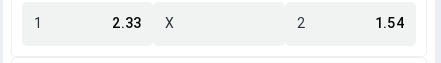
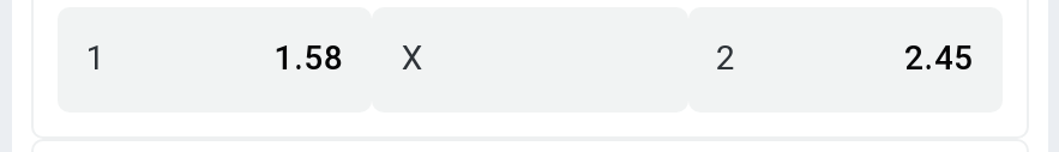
[112,15,175,31] 2.33 X -> [274,38,424,77] 1.58 X
[375,15,404,31] 1.54 -> [904,38,974,77] 2.45

